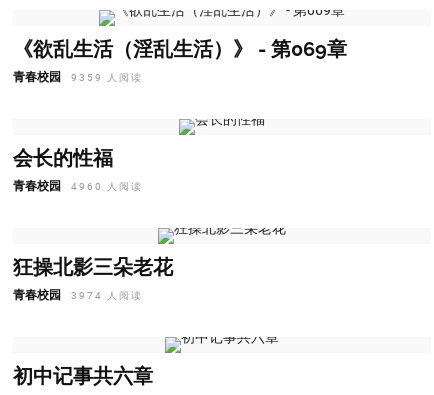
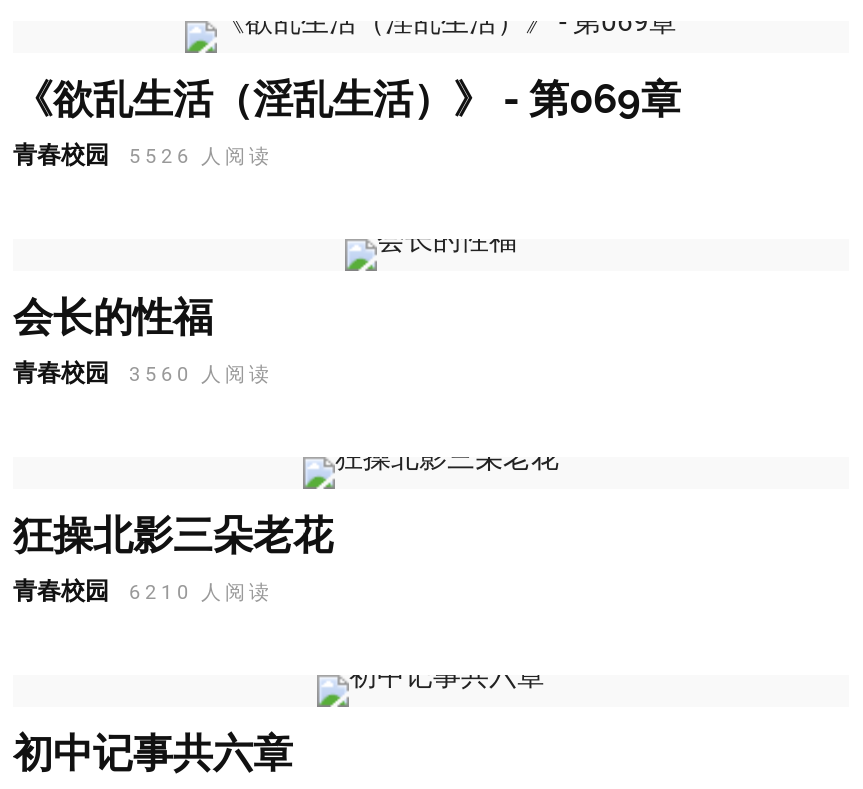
[13,70,143,84] 青春校园 9359 人阅读 -> [13,141,273,169] 青春校园 5526 人阅读
[13,179,143,193] 青春校园 4960 人阅读 -> [13,359,273,387] 青春校园 3560 人阅读
[13,288,143,302] 青春校园 3974 人阅读 -> [13,577,273,605] 青春校园 6210 人阅读

